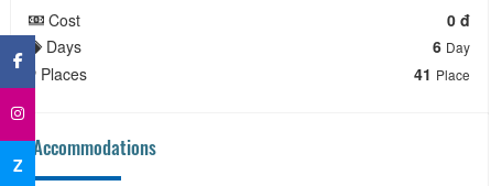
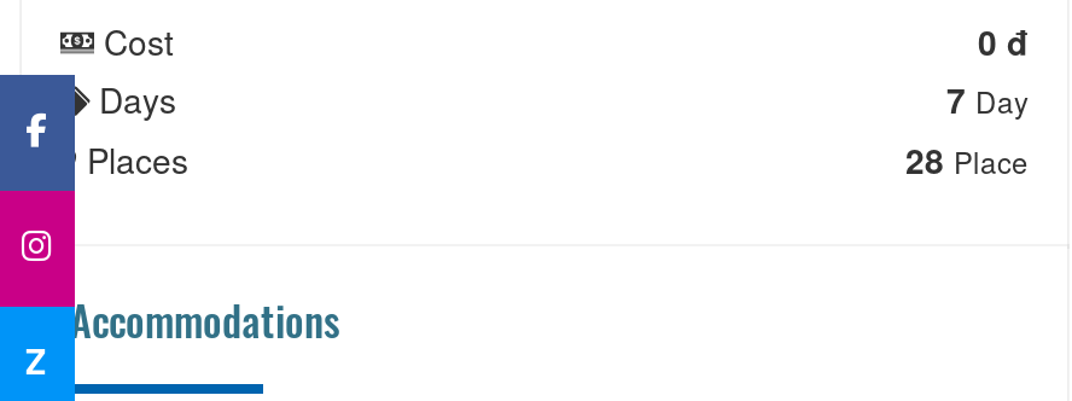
[433,35,470,57] 6 Day -> [946,75,1029,124] 7 Day
[414,63,470,85] 41 Place -> [905,136,1029,184] 28 Place

